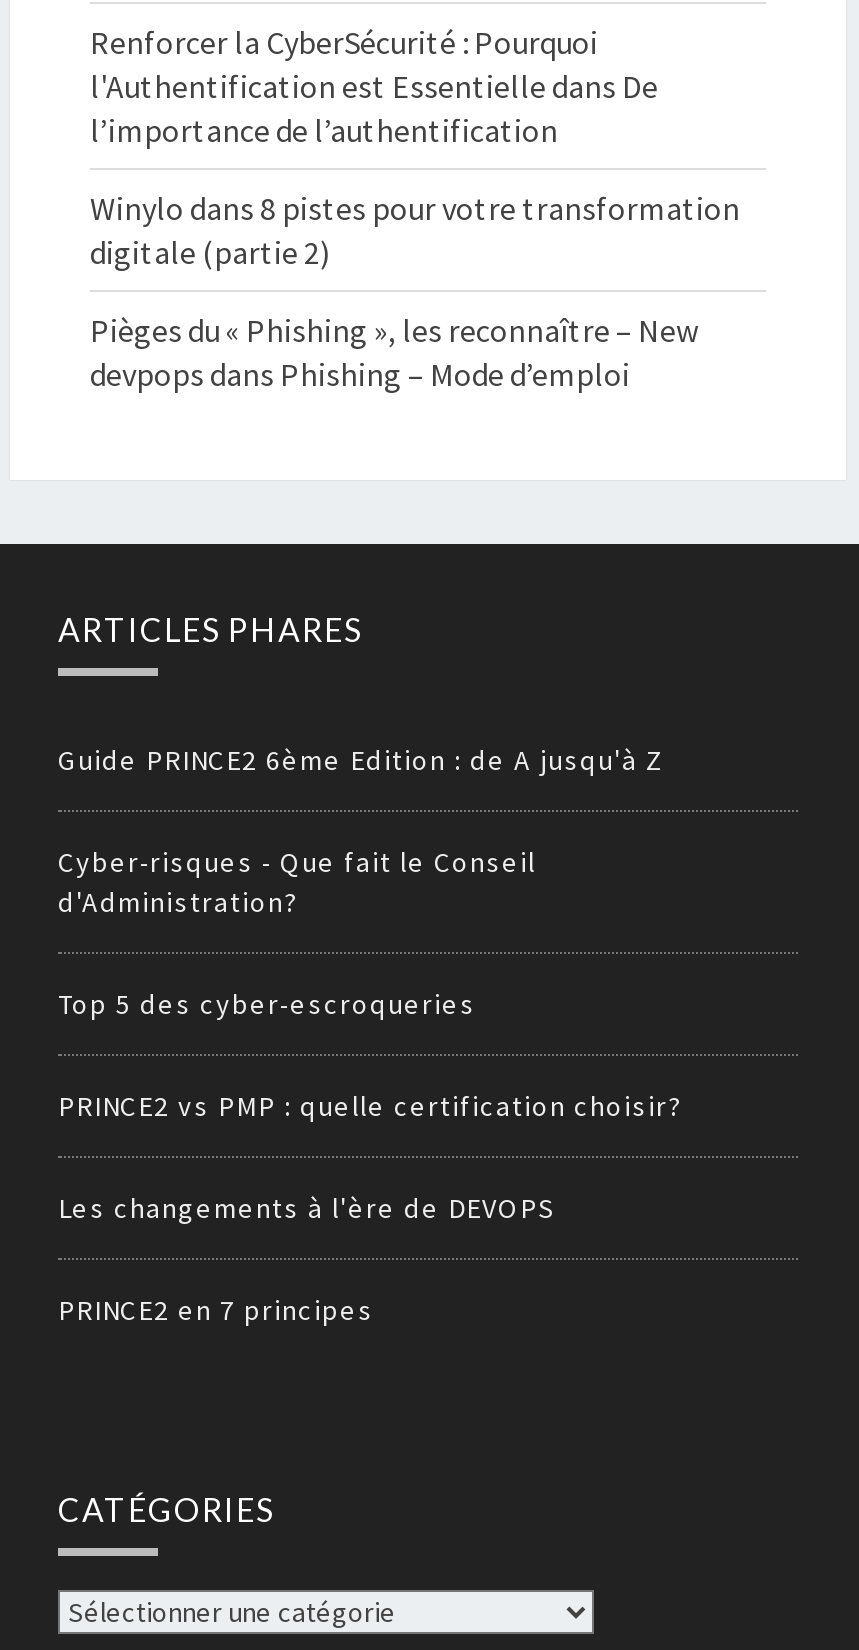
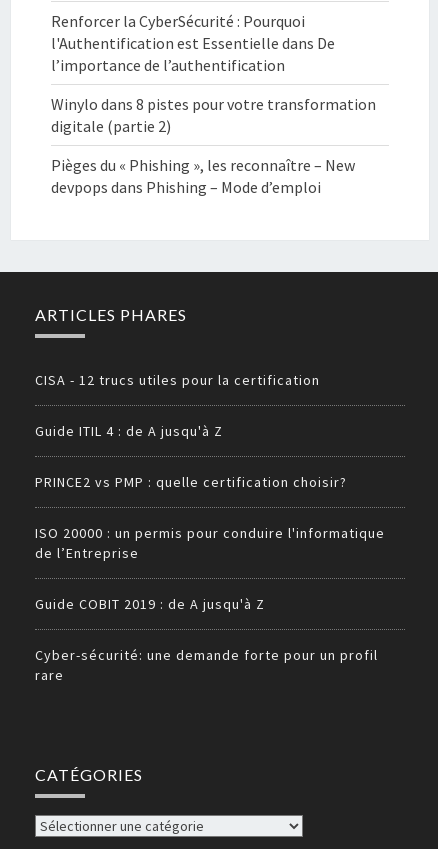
[58,743,664,1023] Guide PRINCE2 6ème Edition : de A jusqu'à Z | Cyber-risques - Que fait le Conseil | d'Administration? | Top 5 des cyber-escroqueries -> [35,371,320,440] CISA - 12 trucs utiles pour la certification | Guide ITIL 4 : de A jusqu'à Z
moved [58,1089,682,1125] -> [35,473,347,491]: PRINCE2 vs PMP : quelle certification choisir?
[58,1191,556,1329] Les changements à l'ère de DEVOPS | PRINCE2 en 7 principes -> [35,524,385,684] ISO 20000 : un permis pour conduire l'informatique | de l’Entreprise | Guide COBIT 2019 : de A jusqu'à Z | Cyber-sécurité: une demande forte pour un profil | rare

